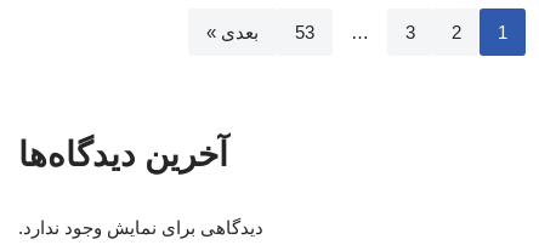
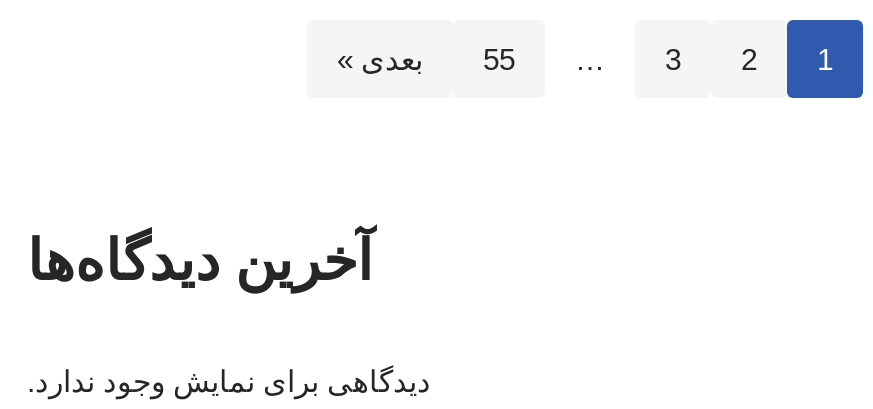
[295,22,314,43] 53 -> [483,42,515,76] 55

